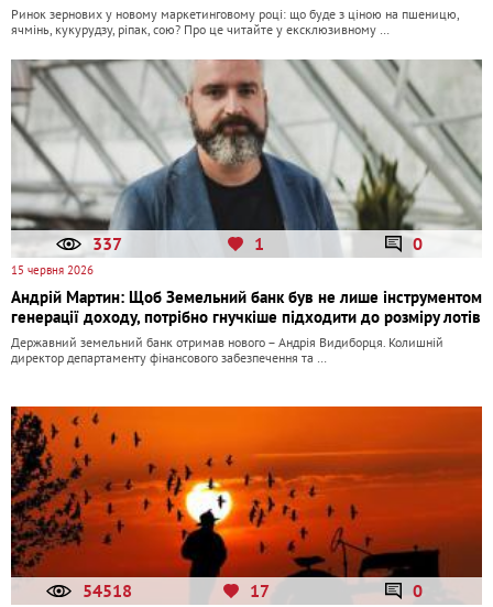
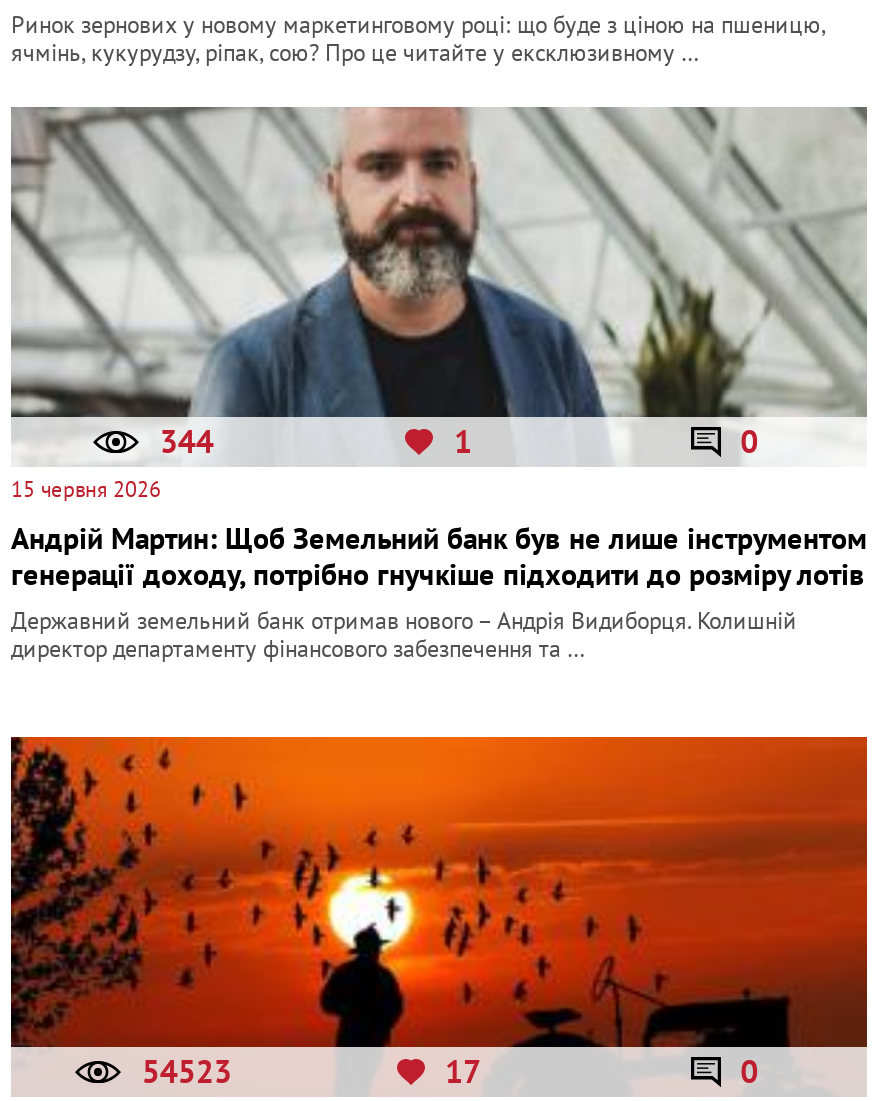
[93,232,122,254] 337 -> [160,421,214,461] 344
[83,579,132,601] 54518 -> [142,1051,232,1091] 54523

